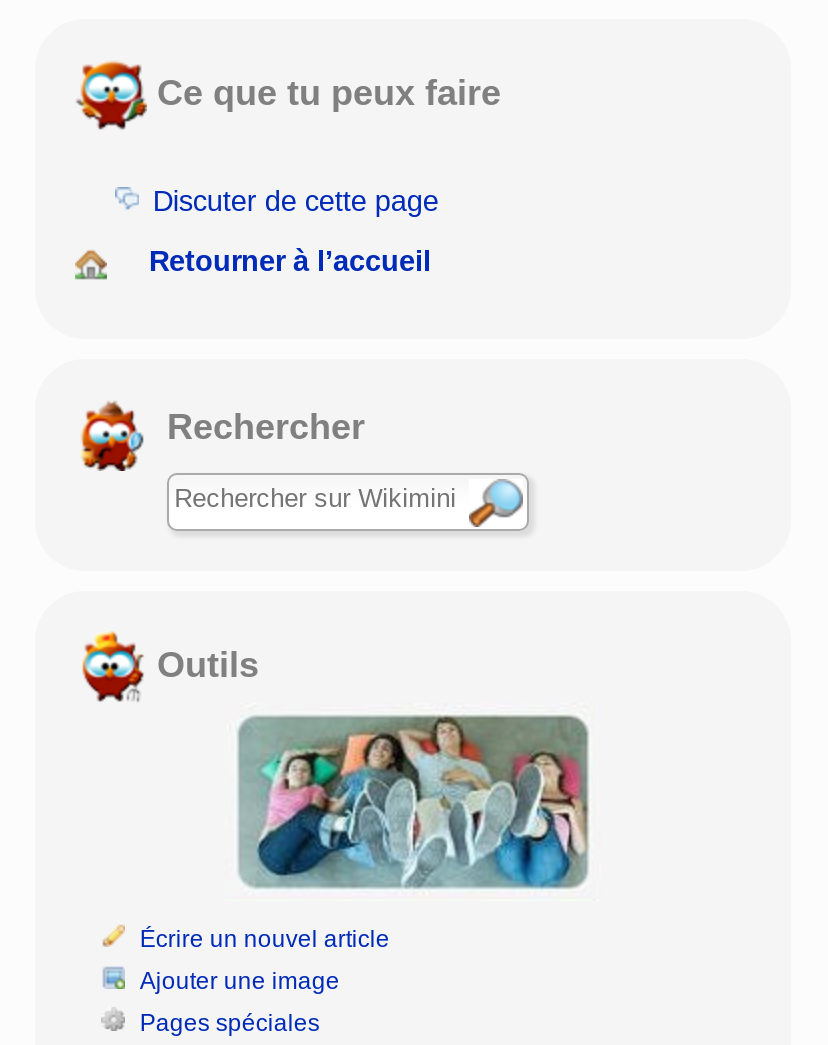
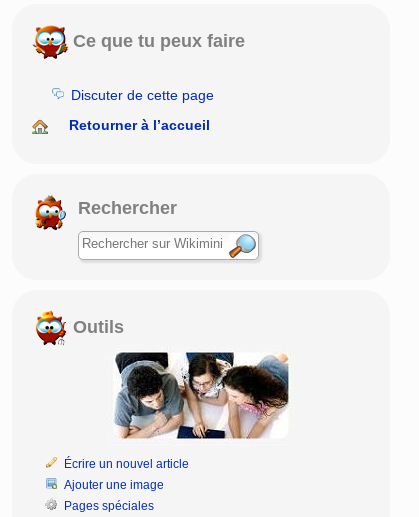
[237,713,589,891] [image] -> [114,352,288,439] [image]

